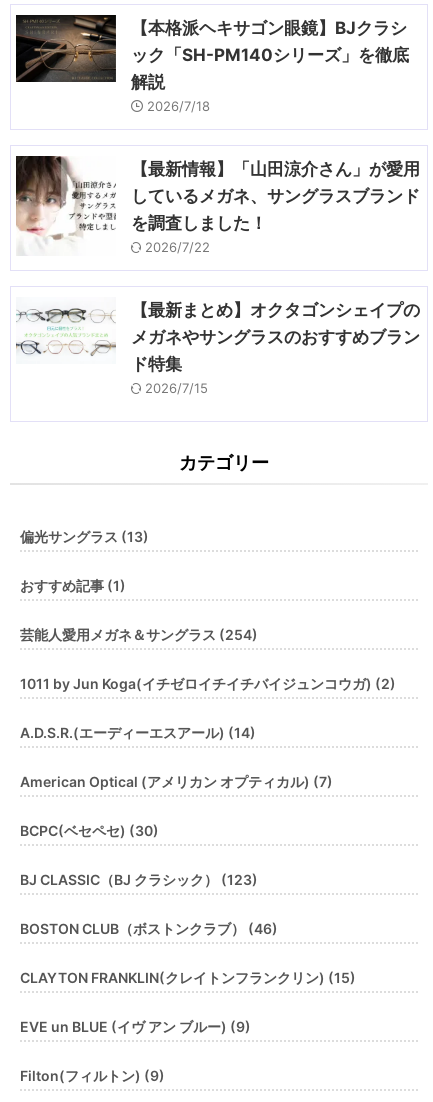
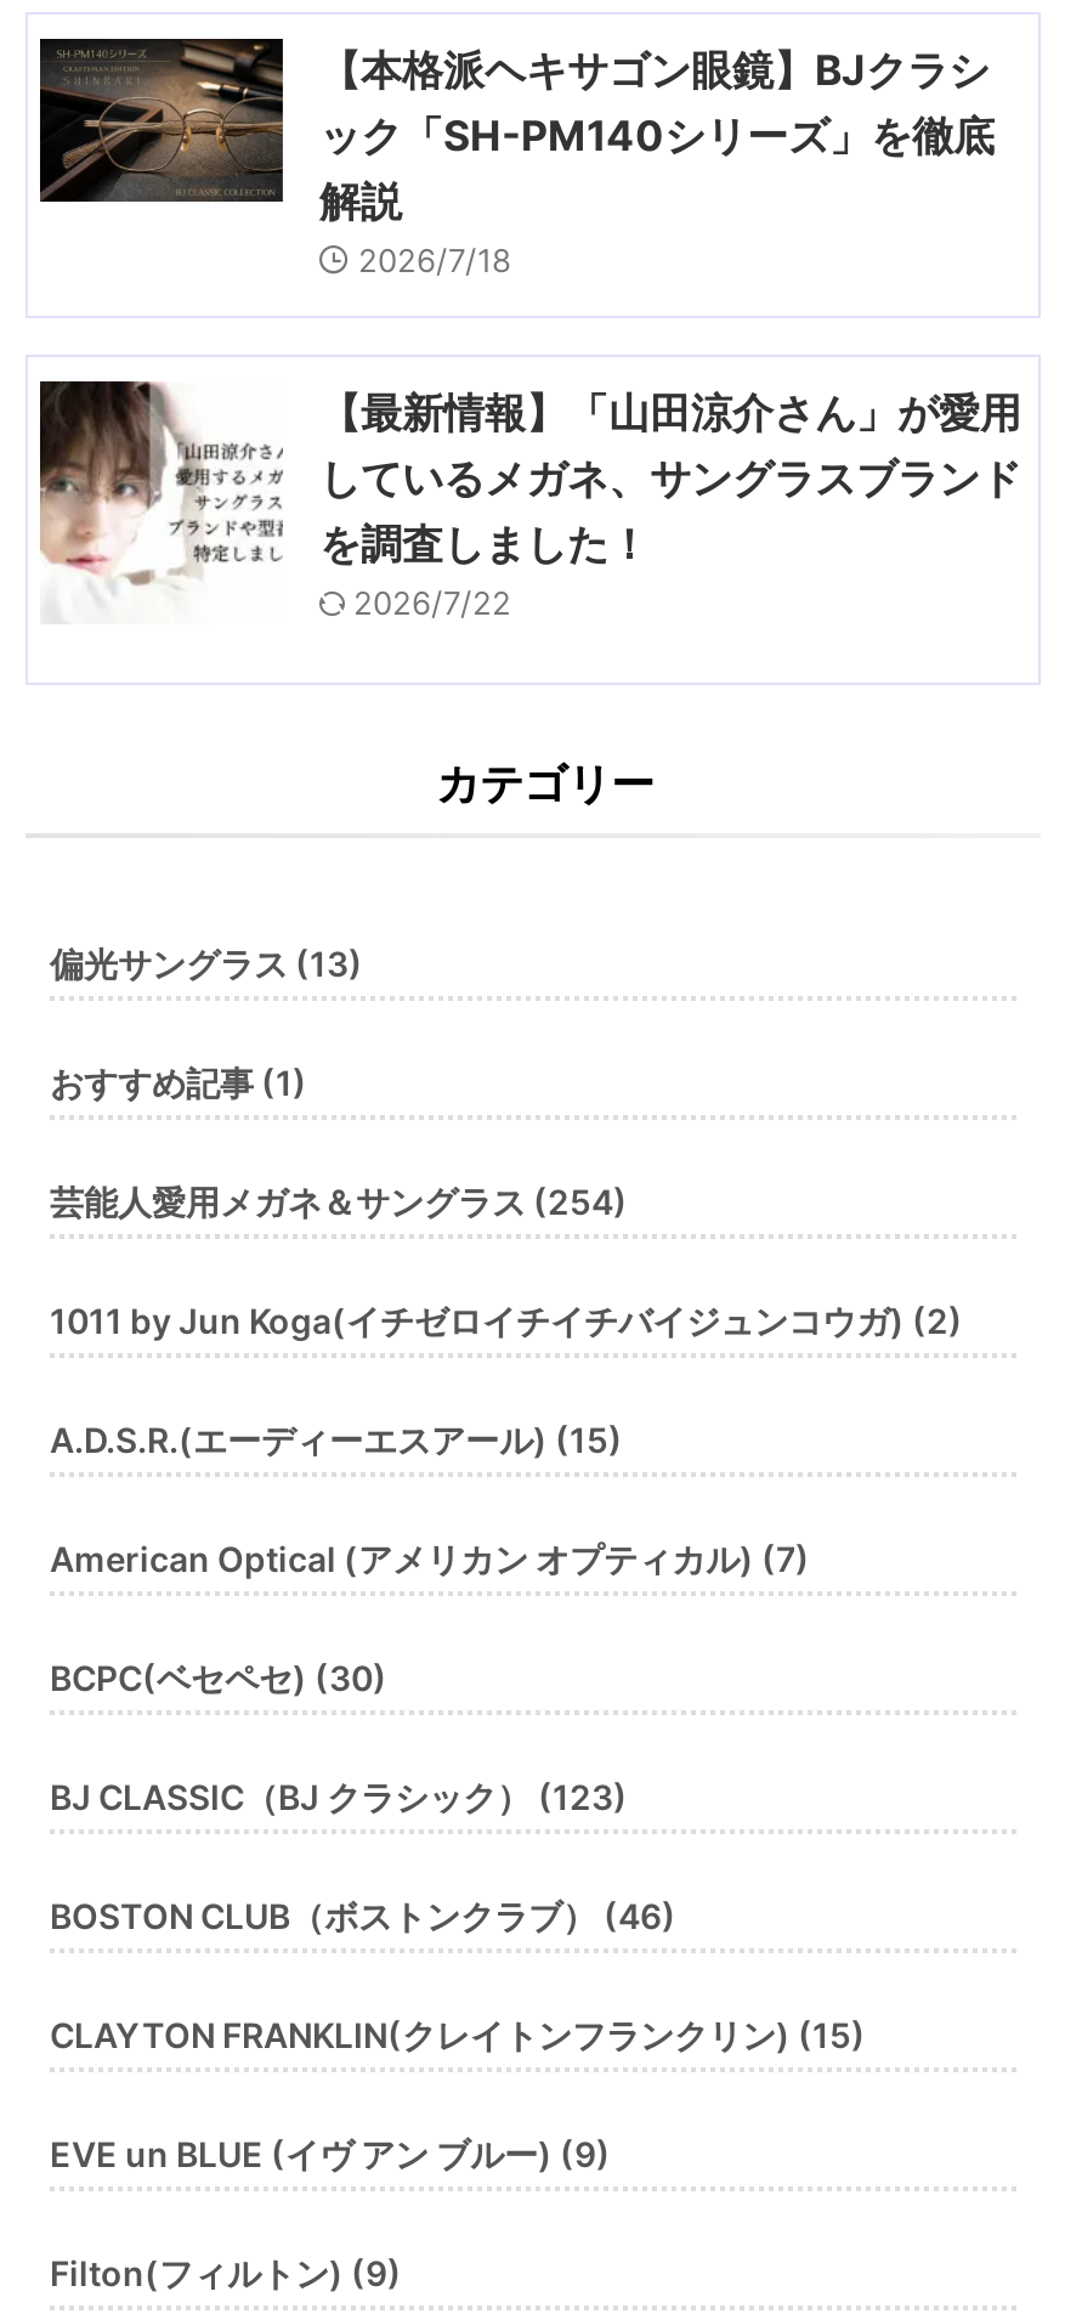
[16,300,420,396] [image] | 【最新まとめ】オクタゴンシェイプの | メガネやサングラスのおすすめブラン | ド特集 | 2026/7/15 -> none
[20,724,256,741] A.D.S.R.(エーディーエスアール) (14) -> [50,1419,623,1460] A.D.S.R.(エーディーエスアール) (15)

